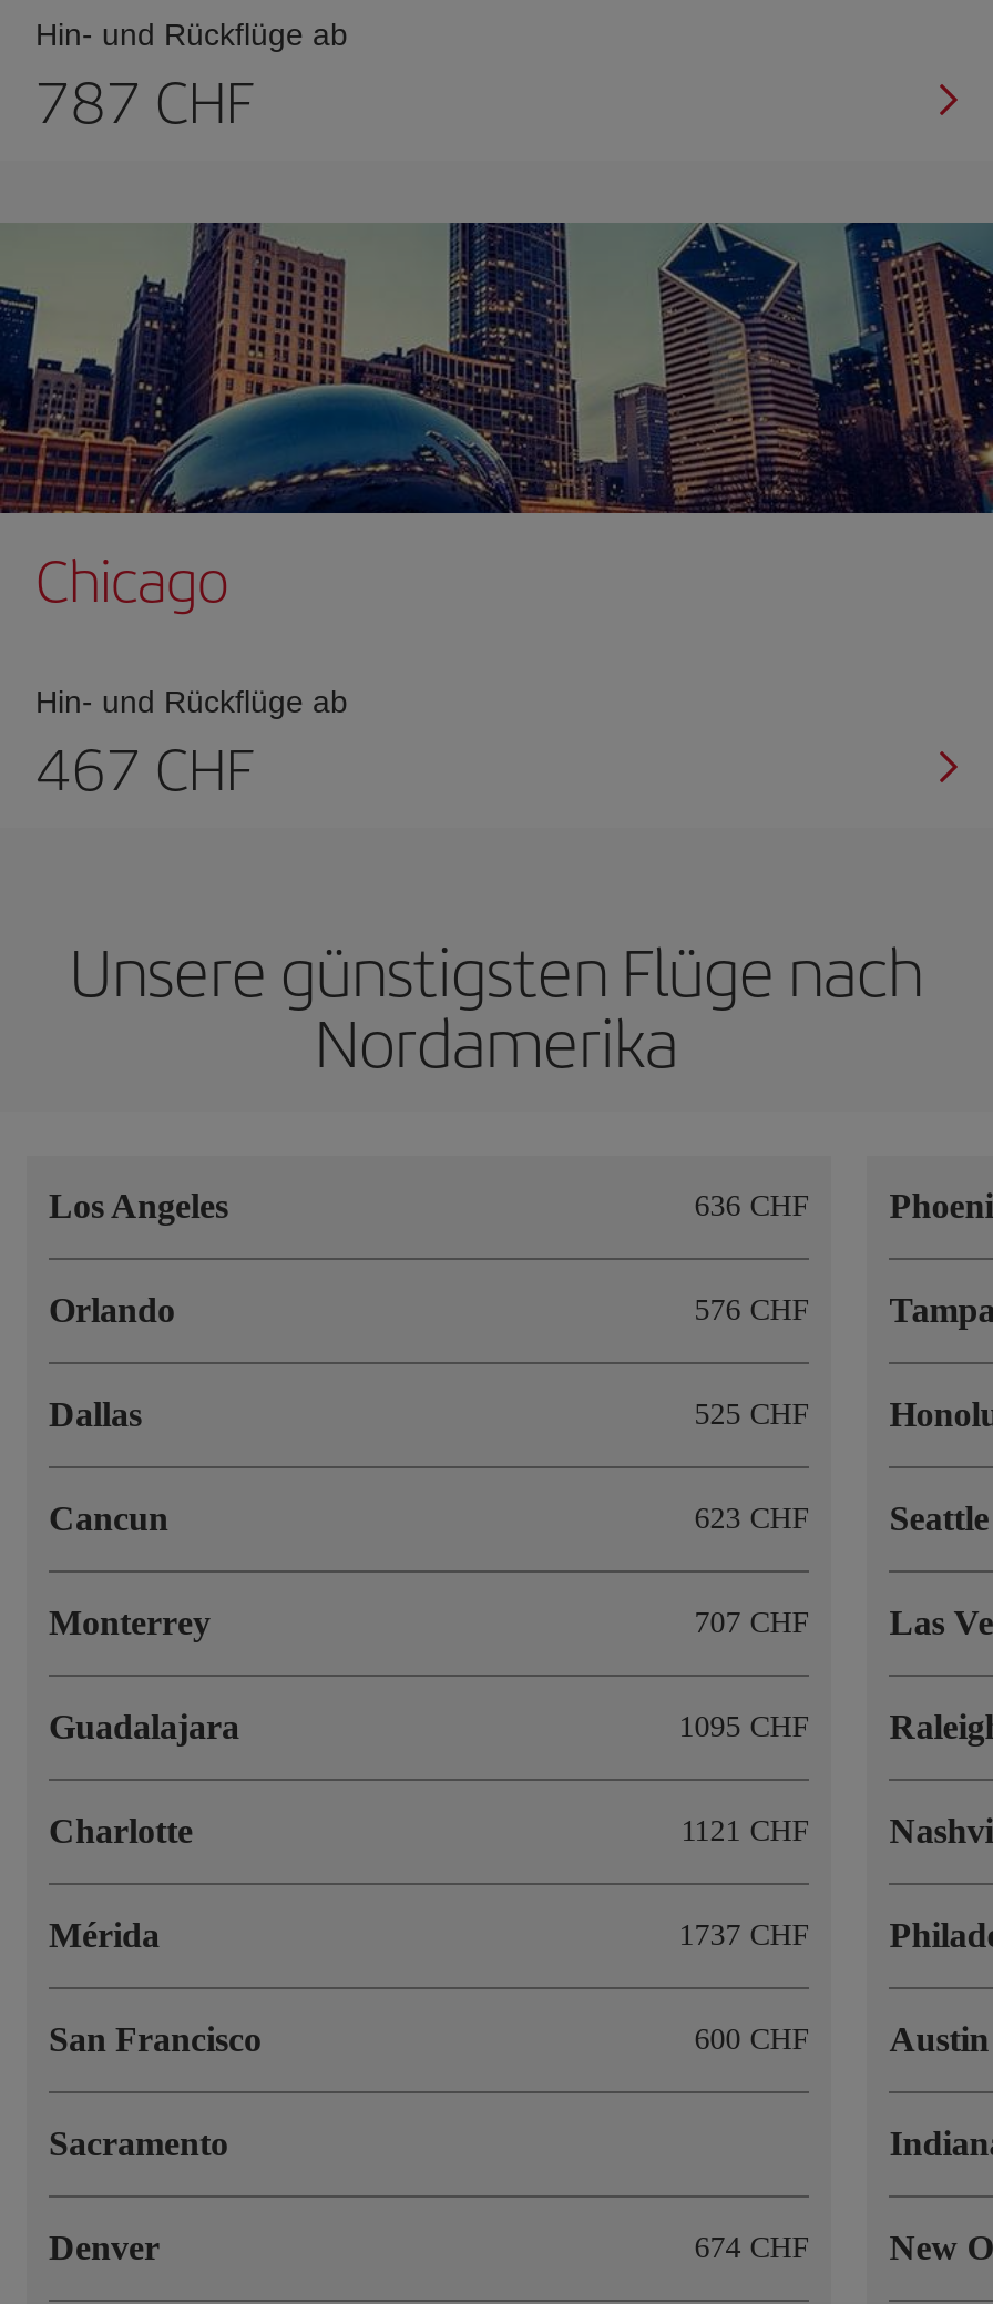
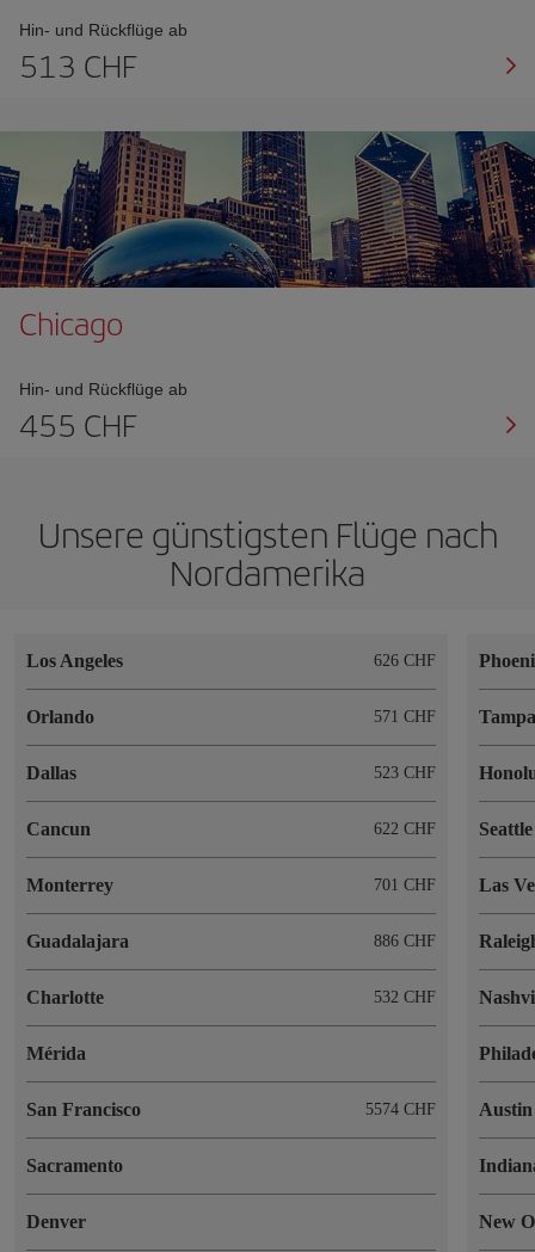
[35,58,253,140] 787 CHF -> [19,43,136,87] 513 CHF
[35,725,253,807] 467 CHF -> [19,402,136,446] 455 CHF
[694,1189,809,1222] 636 CHF -> [374,651,436,669] 626 CHF
[694,1293,809,1326] 576 CHF -> [374,708,436,725] 571 CHF
[694,1397,809,1430] 525 CHF -> [374,764,436,782] 523 CHF
[694,1501,809,1534] 623 CHF -> [374,820,436,838] 622 CHF
[694,1605,809,1639] 707 CHF -> [374,876,436,894] 701 CHF
[679,1710,809,1743] 1095 CHF -> [374,932,436,950] 886 CHF
[681,1814,809,1847] 1121 CHF -> [374,988,436,1006] 532 CHF
[679,1918,809,1951] 1737 CHF -> none
[694,2022,809,2055] 600 CHF -> [366,1100,436,1118] 5574 CHF
[694,2230,809,2264] 674 CHF -> none

